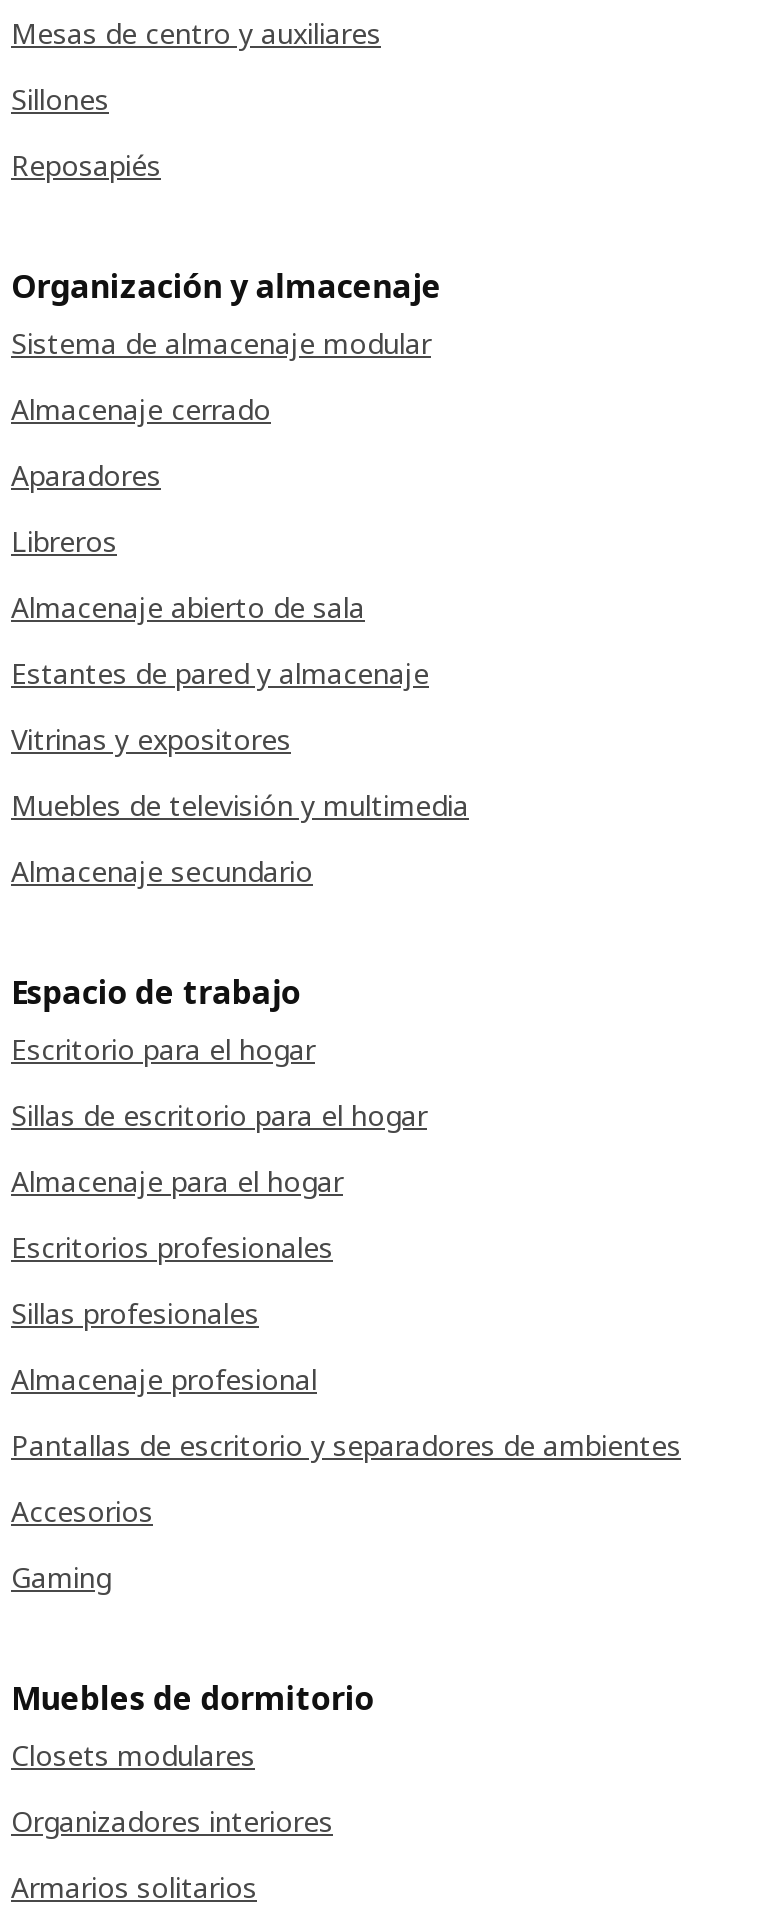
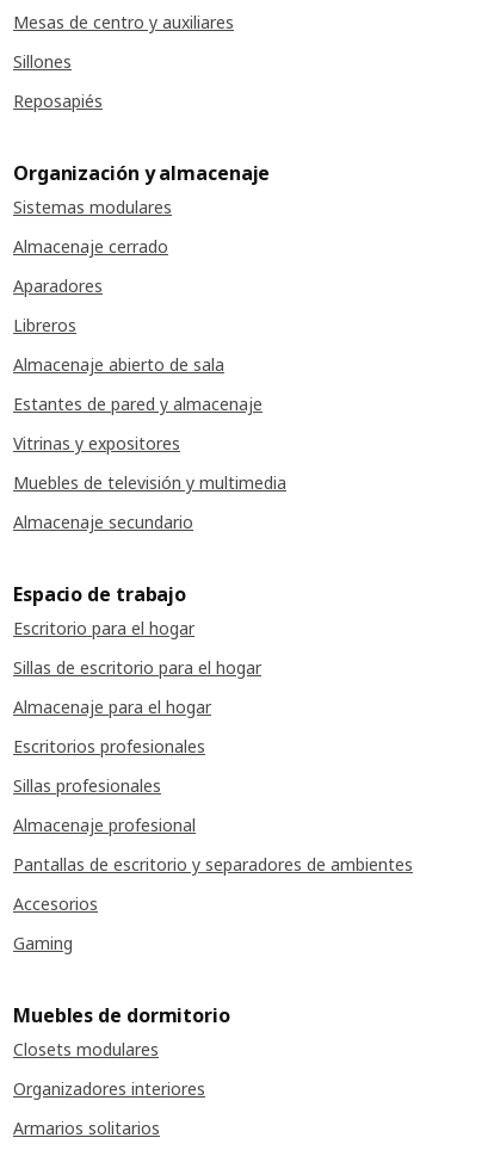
[11,325,431,363] Sistema de almacenaje modular -> [13,196,172,219] Sistemas modulares

